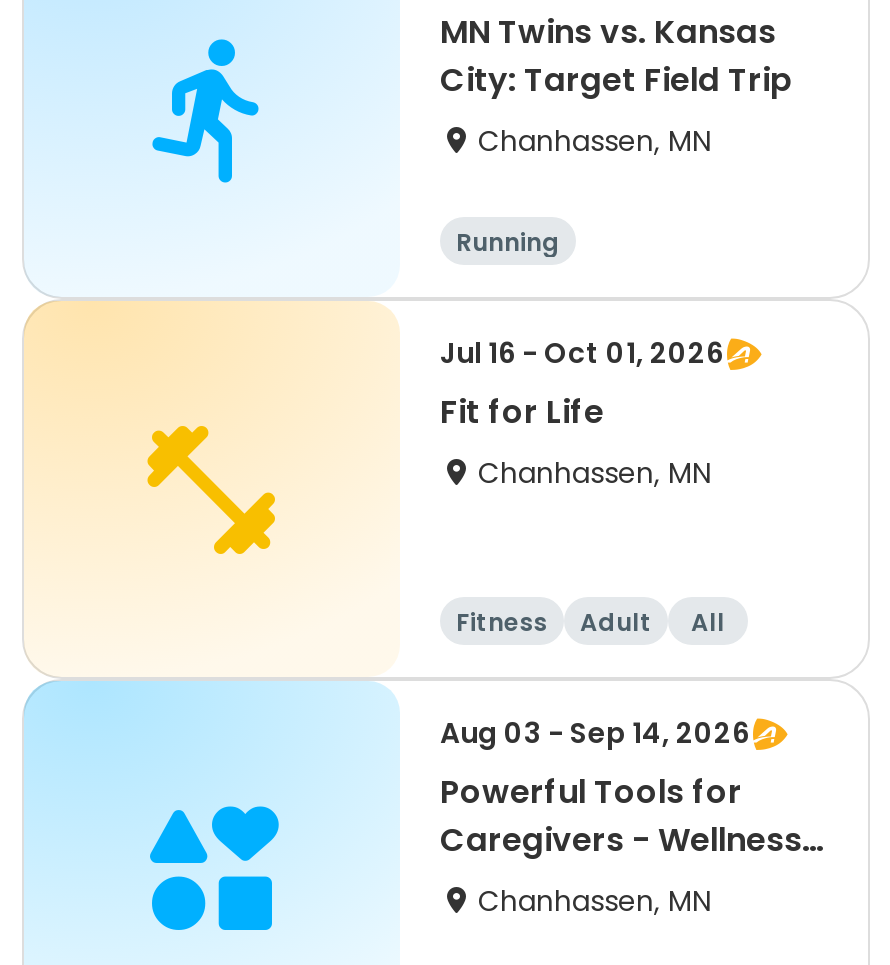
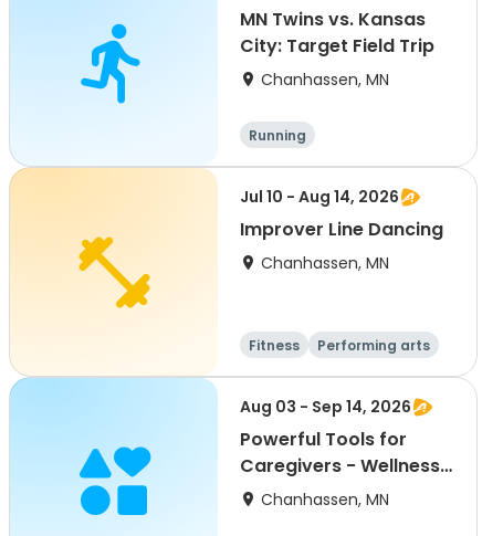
[440,333,724,435] Jul 16 - Oct 01, 2026 | Fit for Life -> [240,186,443,242] Jul 10 - Aug 14, 2026 | Improver Line Dancing
[580,605,725,639] Adult | All -> [317,336,430,355] Performing arts

